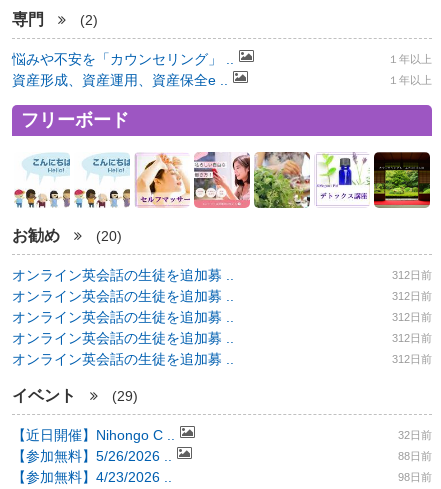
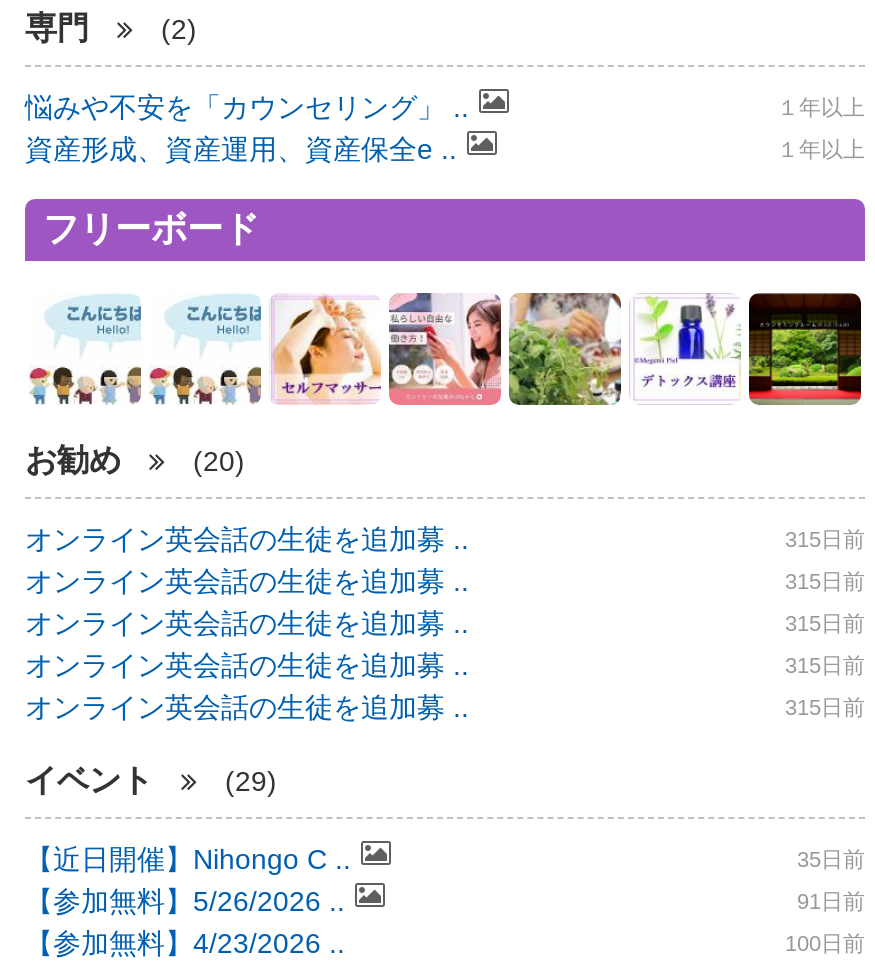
[392,269,432,281] 312日前 -> [785,527,865,551] 315日前
[392,290,432,302] 312日前 -> [785,569,865,593] 315日前
[392,311,432,323] 312日前 -> [785,611,865,635] 315日前
[392,332,432,344] 312日前 -> [785,653,865,677] 315日前
[392,353,432,365] 312日前 -> [785,695,865,719] 315日前
[398,429,432,441] 32日前 -> [797,847,865,871] 35日前
[398,450,432,462] 88日前 -> [797,889,865,913] 91日前
[398,471,432,483] 98日前 -> [785,931,865,955] 100日前

